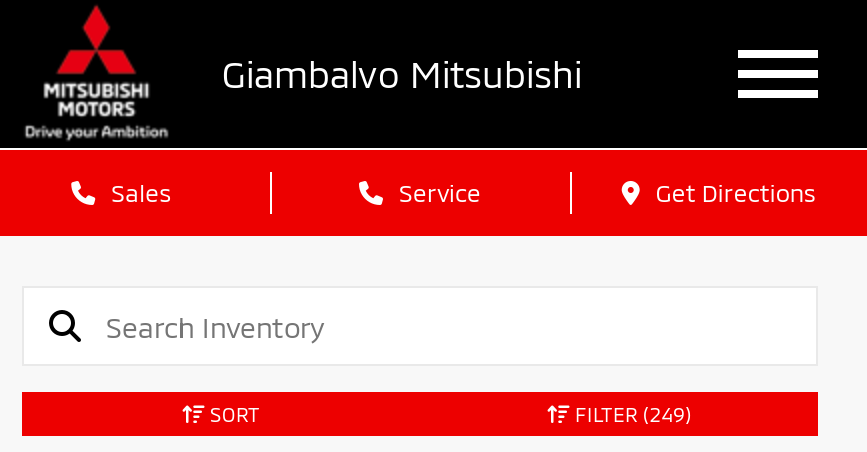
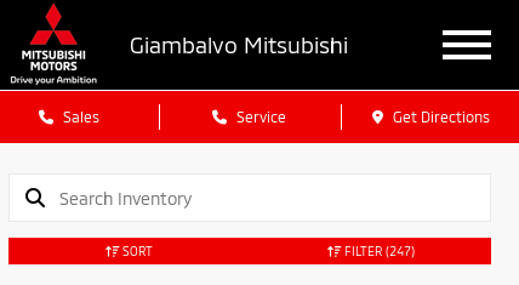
[569,402,691,426] FILTER (249) -> [340,244,414,258] FILTER (247)

